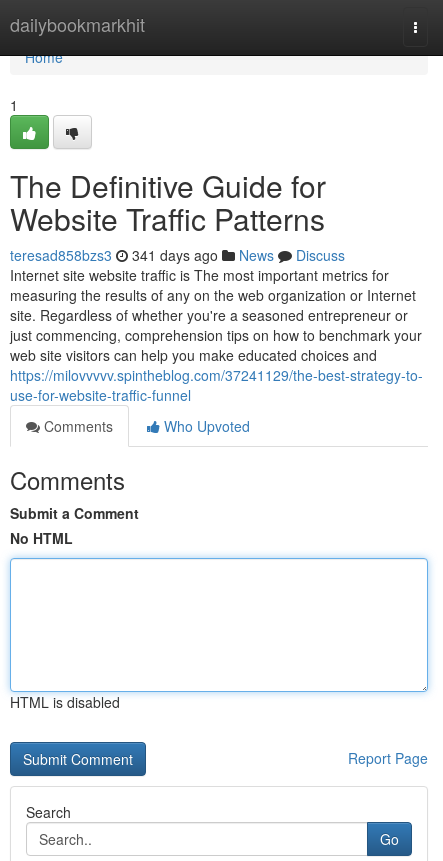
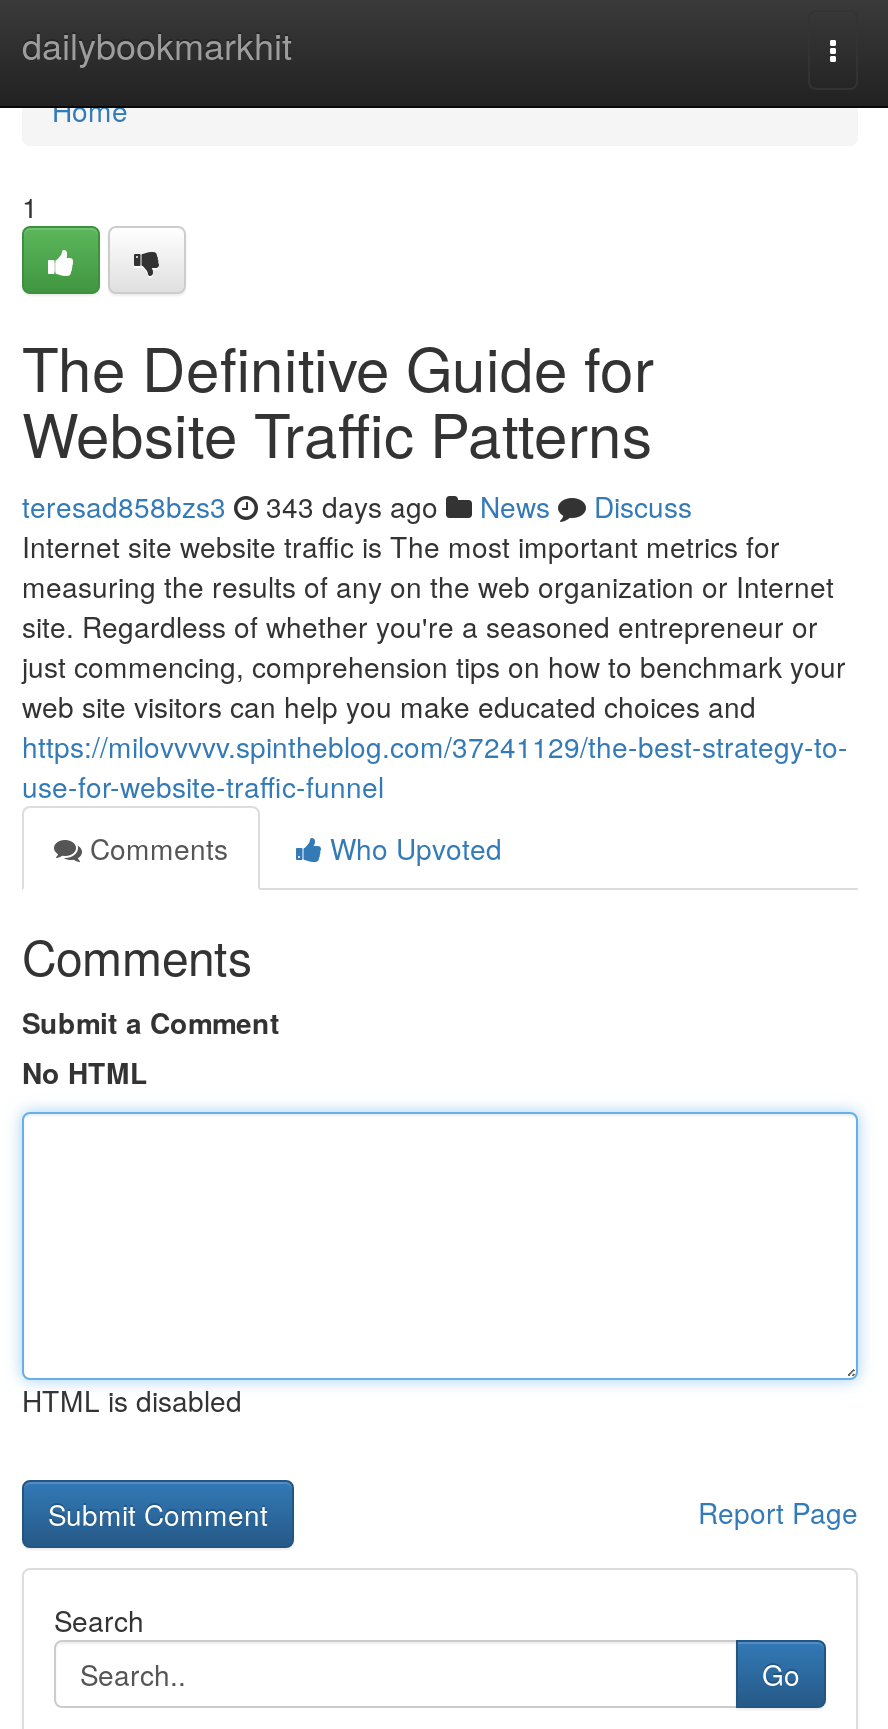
[10,245,345,265] teresad858bzs3 341 days ago News Discuss -> [22,486,692,526] teresad858bzs3 343 days ago News Discuss

